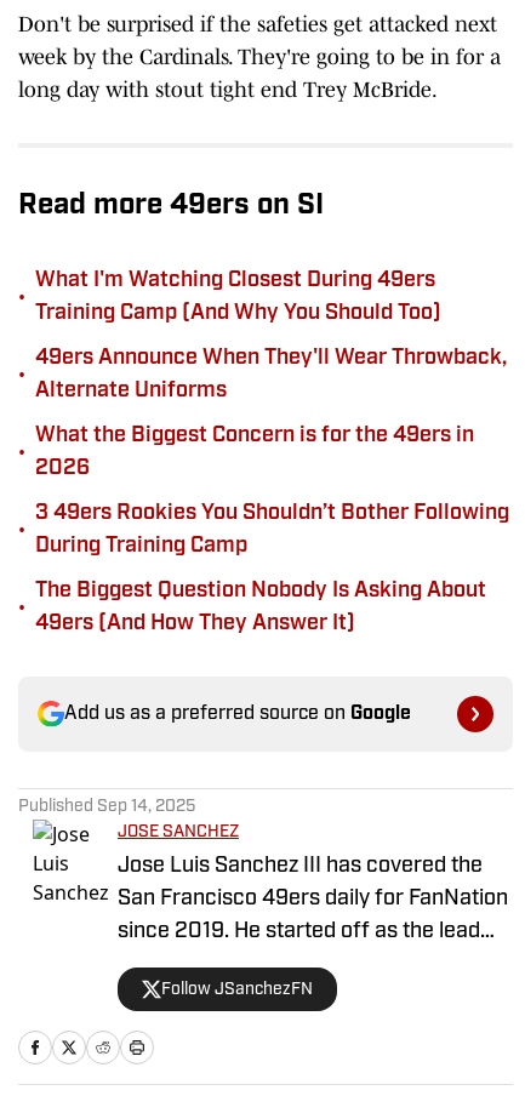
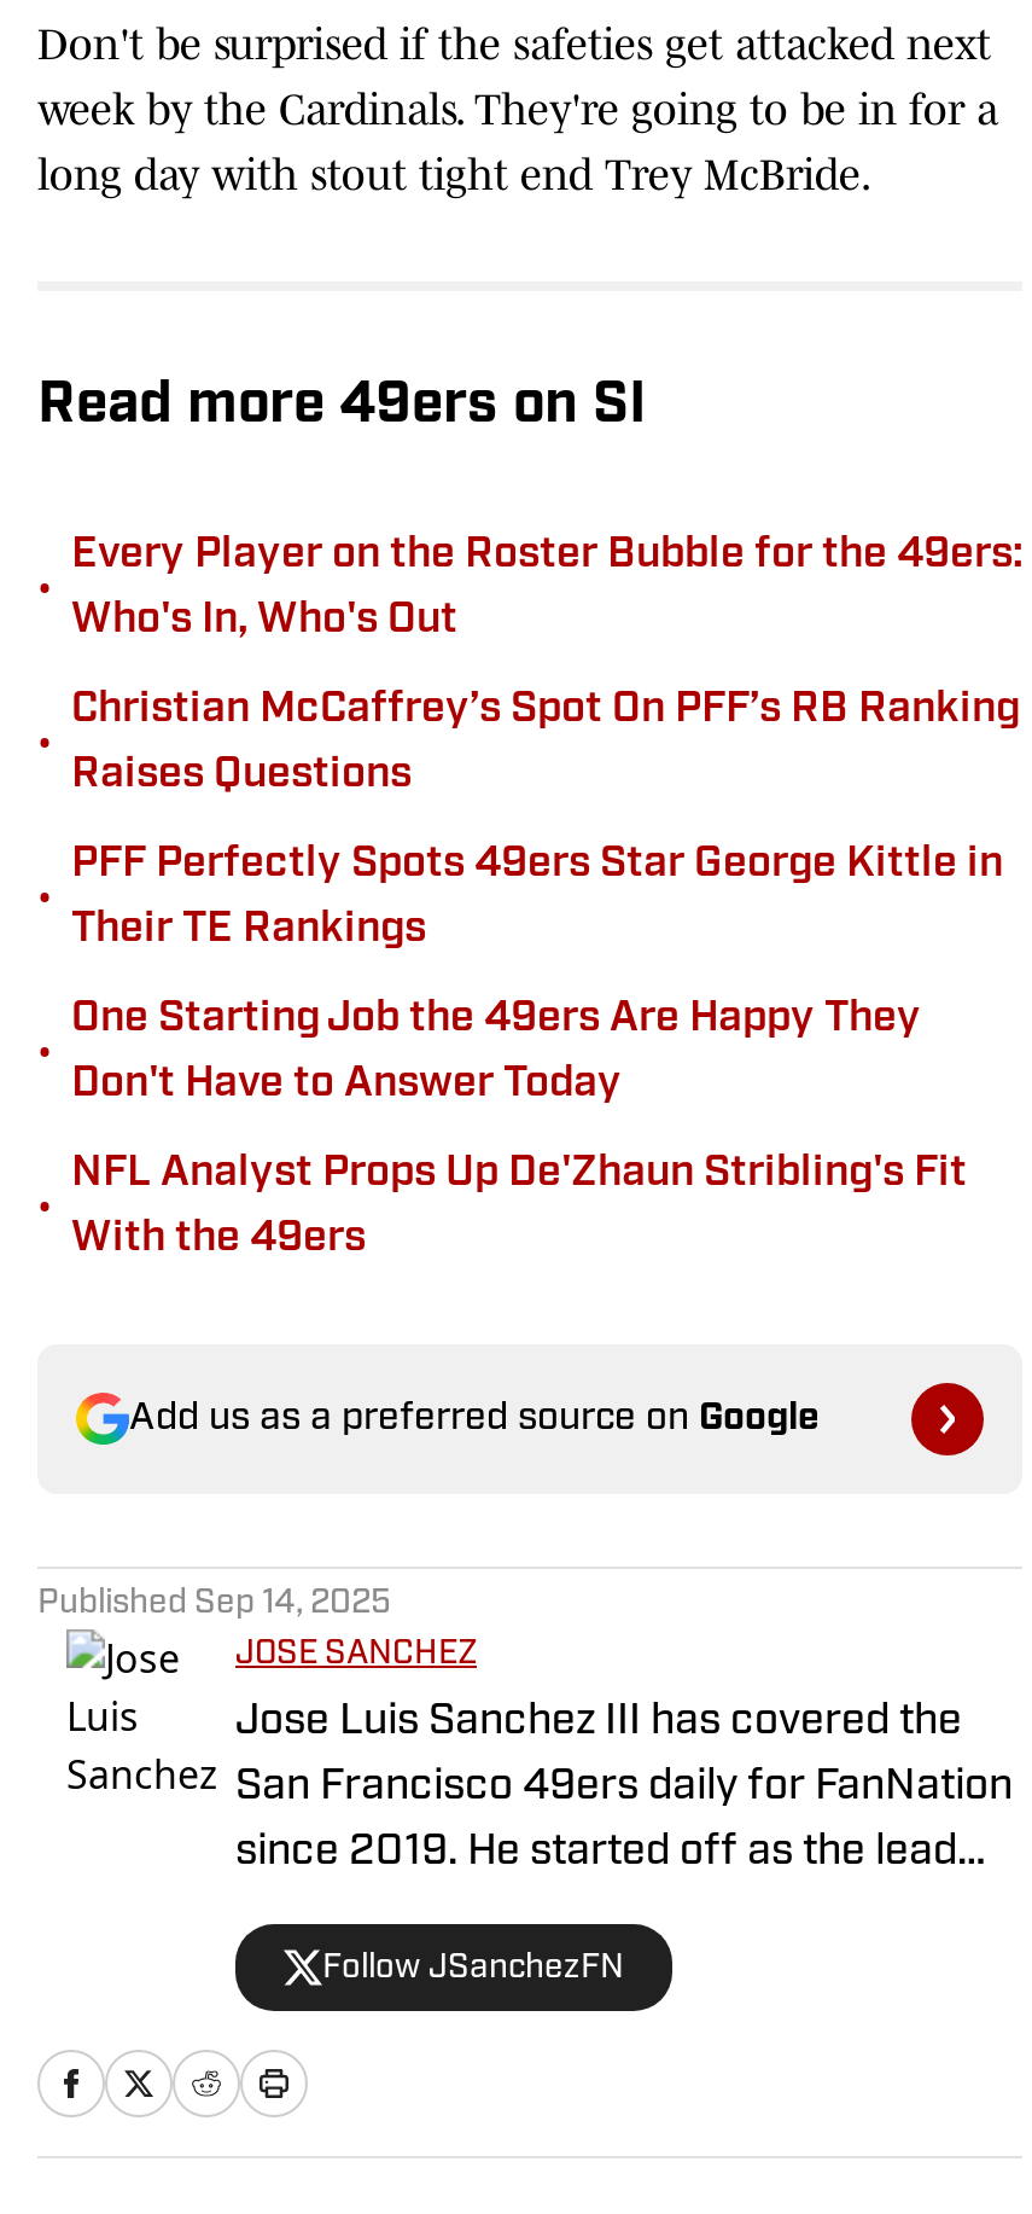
[35,269,441,325] What I'm Watching Closest During 49ers | Training Camp (And Why You Should Too) -> [71,533,1022,644] Every Player on the Roster Bubble for the 49ers: | Who's In, Who's Out
[35,347,507,403] 49ers Announce When They'll Wear Throwback, | Alternate Uniforms -> [71,687,1020,798] Christian McCaffrey’s Spot On PFF’s RB Ranking | Raises Questions
[35,424,474,480] What the Biggest Concern is for the 49ers in | 2026 -> [71,842,1003,953] PFF Perfectly Spots 49ers Star George Kittle in | Their TE Rankings
[35,502,509,558] 3 49ers Rookies You Shouldn’t Bother Following | During Training Camp -> [71,996,921,1108] One Starting Job the 49ers Are Happy They | Don't Have to Answer Today
[35,580,486,635] The Biggest Question Nobody Is Asking About | 49ers (And How They Answer It) -> [71,1151,967,1262] NFL Analyst Props Up De'Zhaun Stribling's Fit | With the 49ers

